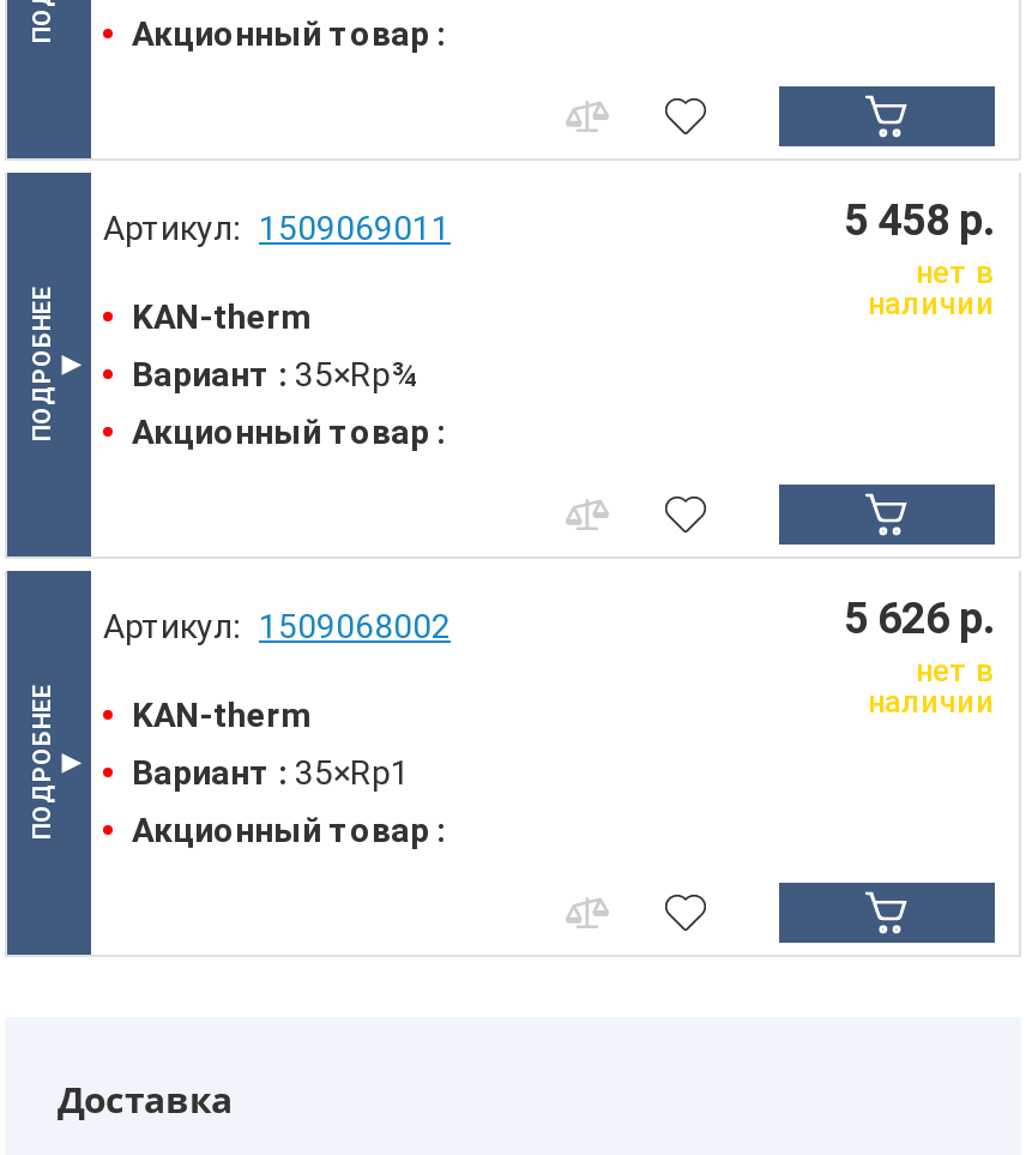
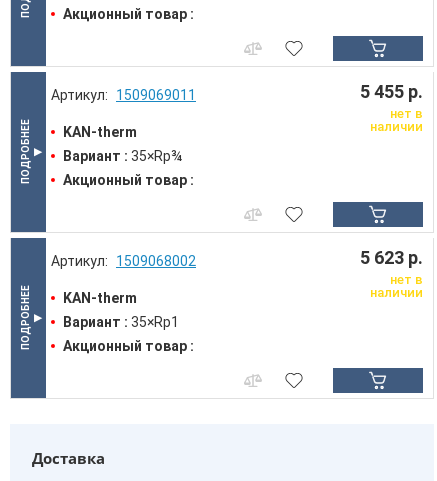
[844,194,995,245] 5 458 р. -> [360,81,423,102] 5 455 р.
[844,592,995,643] 5 626 р. -> [360,247,423,268] 5 623 р.

